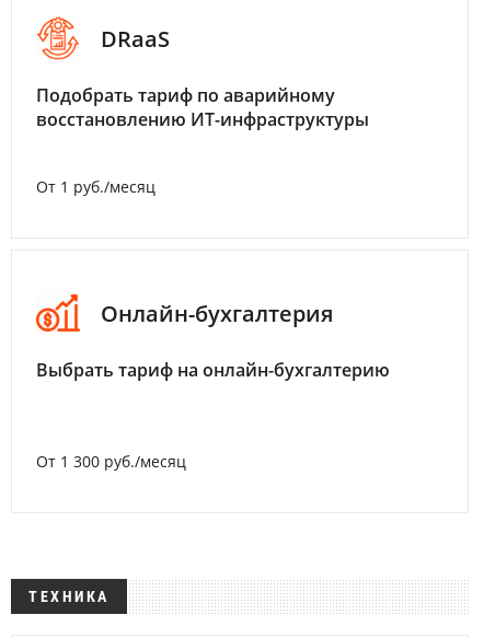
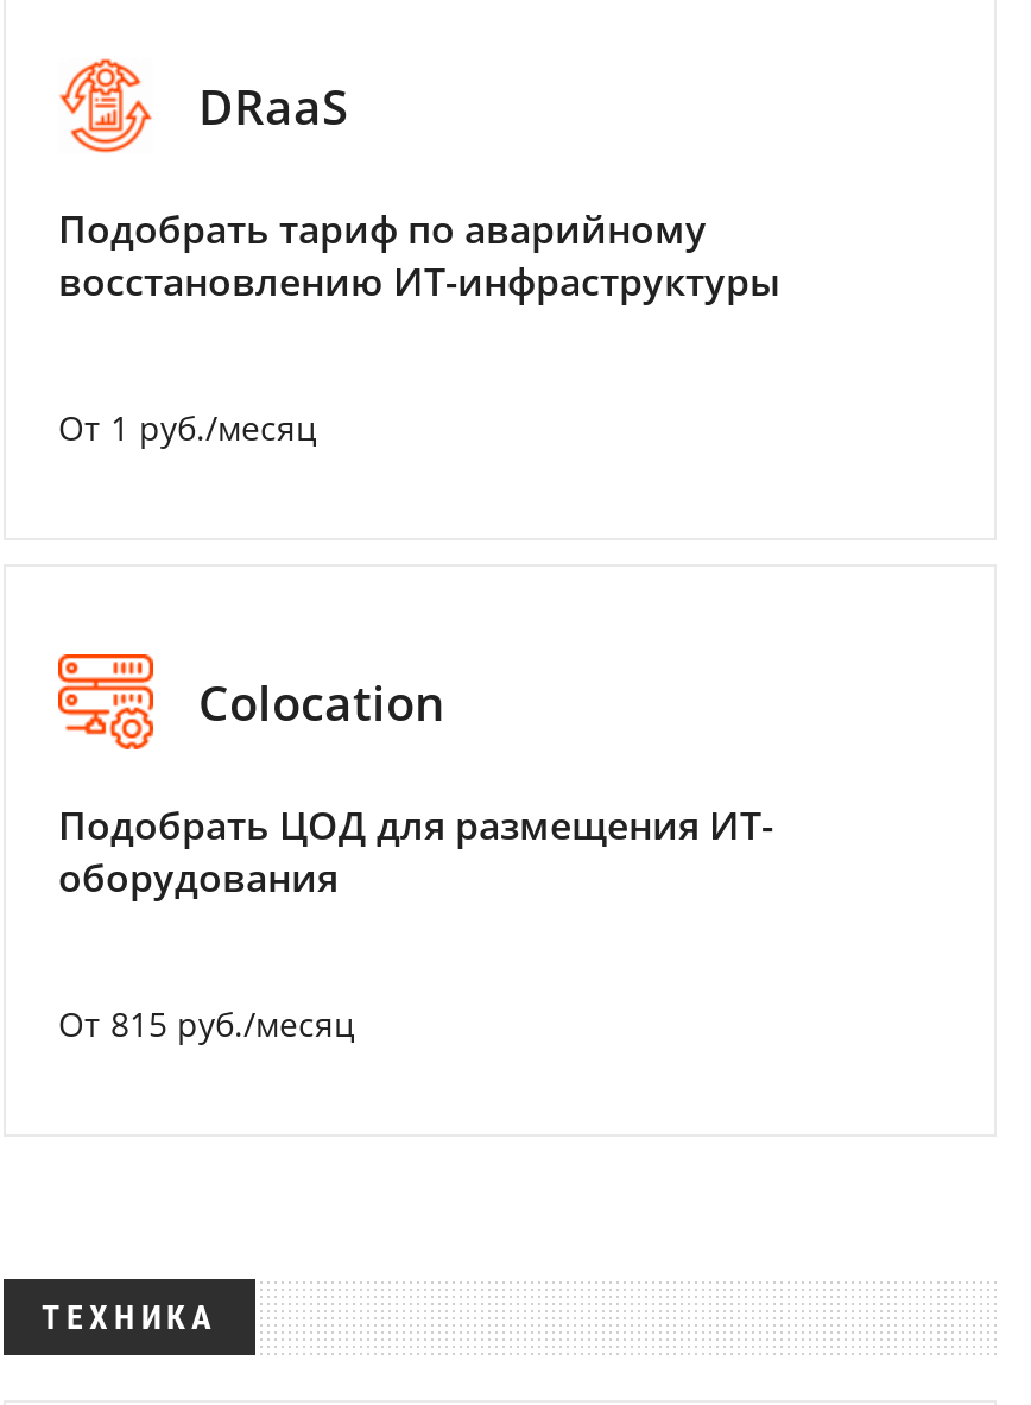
[35,291,333,335] [image] | Онлайн-бухгалтерия -> [56,652,445,752] [image] | Colocation
[36,358,390,382] Выбрать тариф на онлайн-бухгалтерию -> [58,799,773,904] Подобрать ЦОД для размещения ИТ- | оборудования
[36,451,186,472] От 1 300 руб./месяц -> [58,1001,355,1046] От 815 руб./месяц

